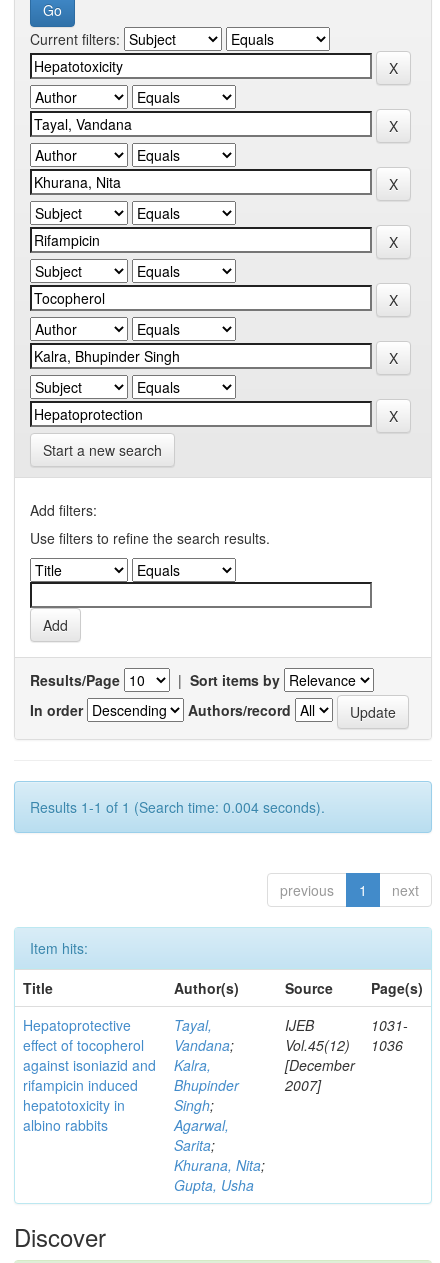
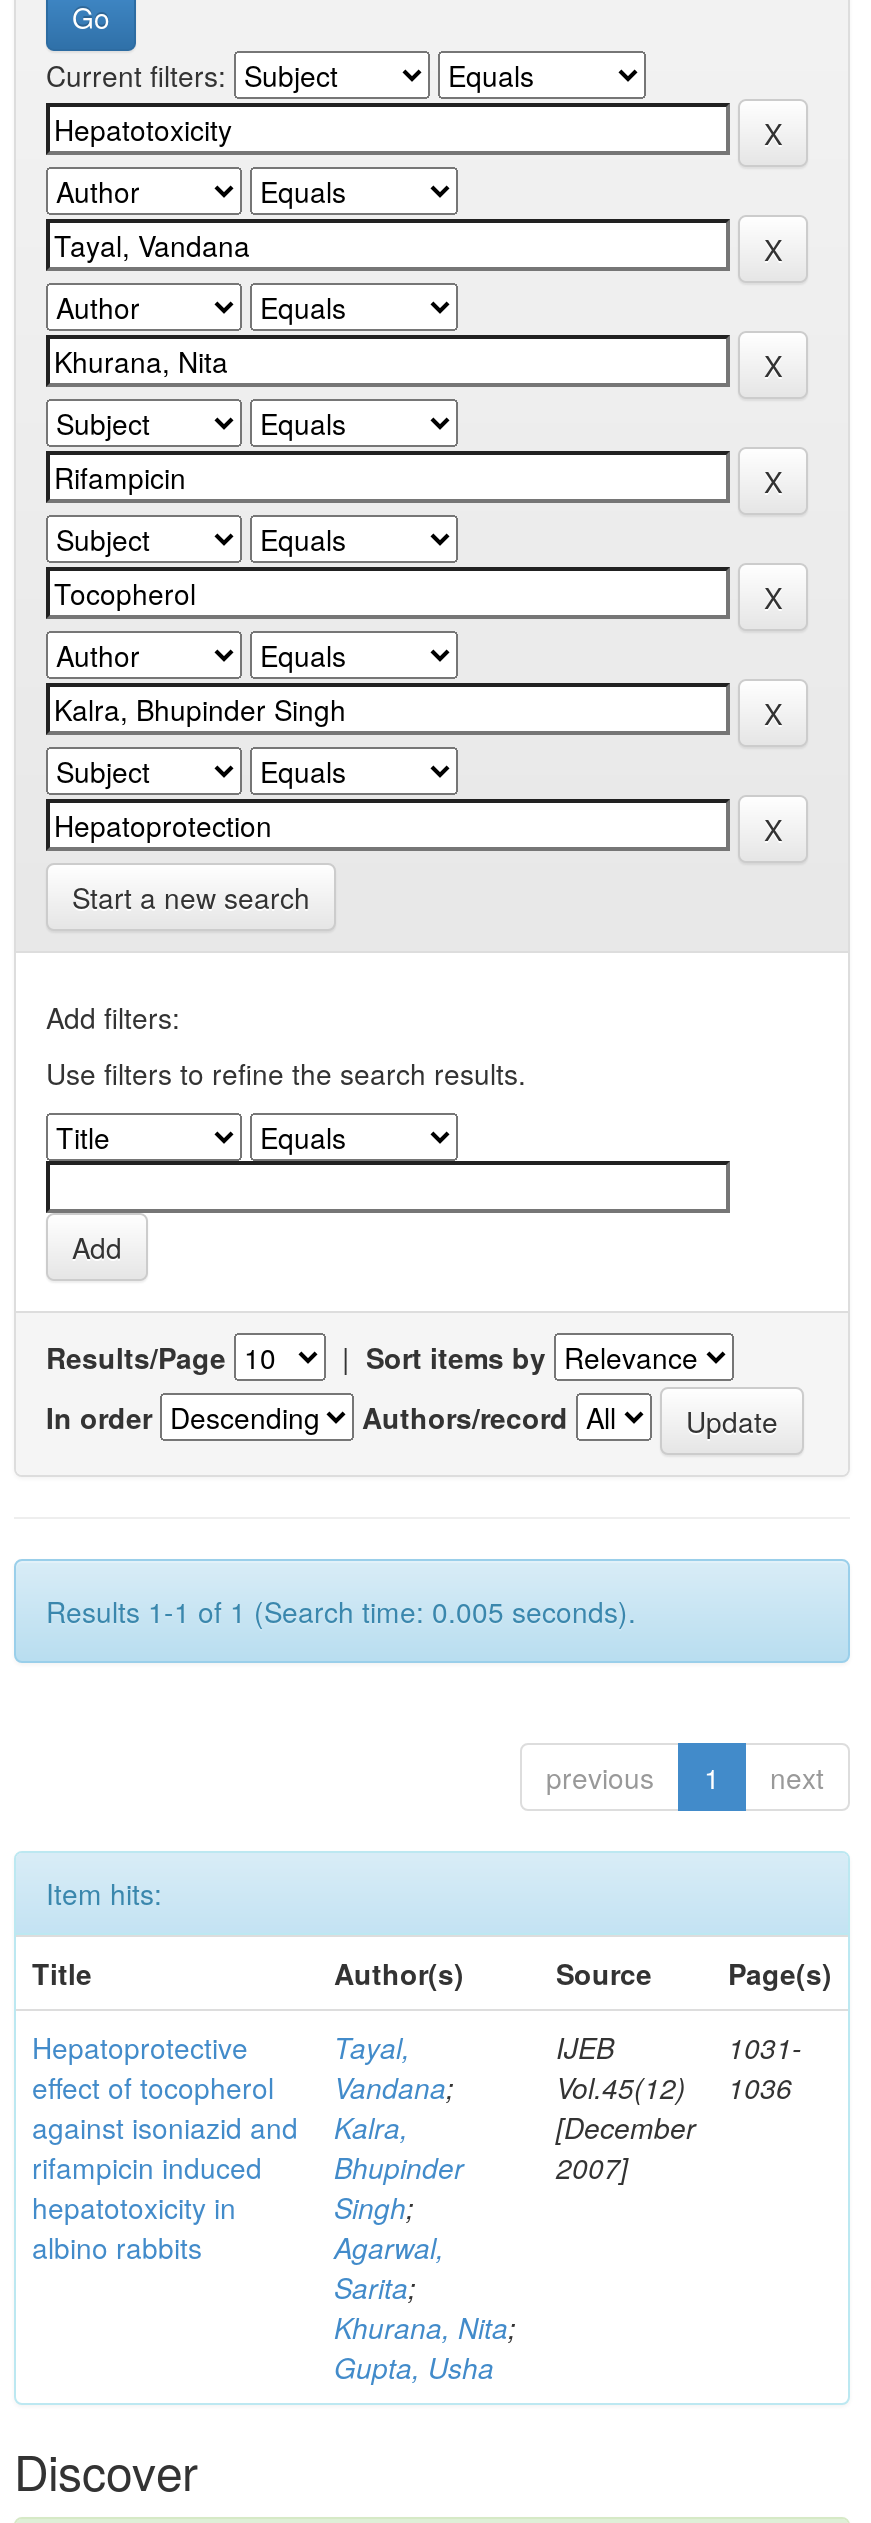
[30,797,325,817] Results 1-1 of 1 (Search time: 0.004 seconds). -> [46,1591,636,1631] Results 1-1 of 1 (Search time: 0.005 seconds).

